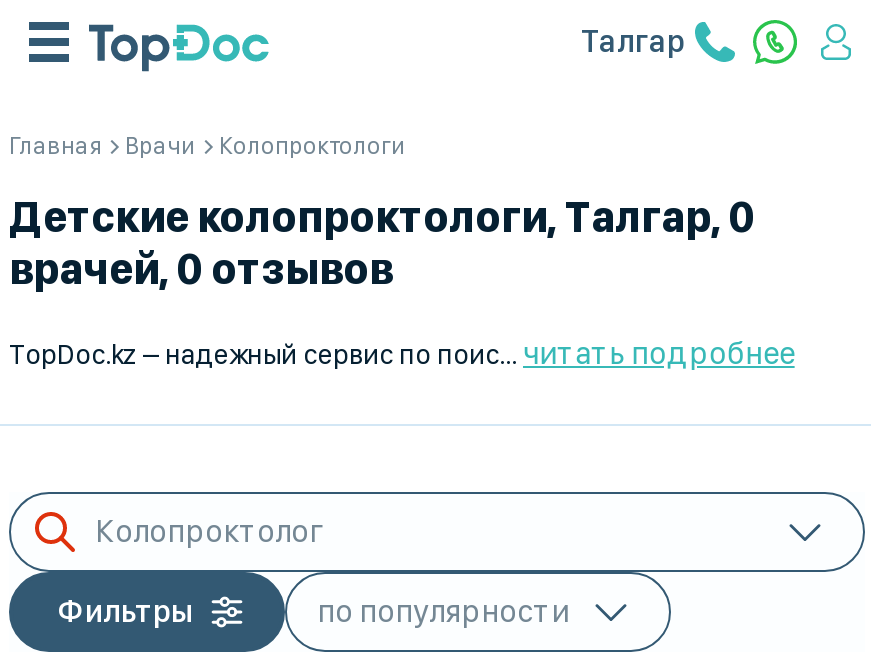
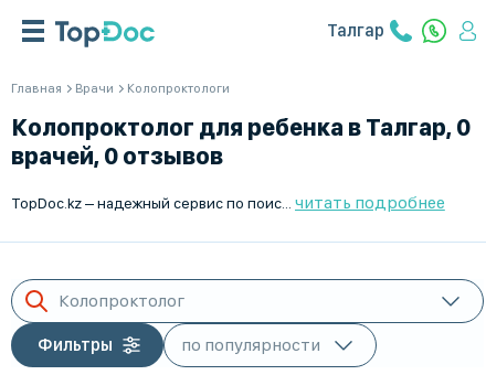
[9,190,755,242] Детские колопроктологи, Талгар, 0 -> [11,113,471,141] Колопроктолог для ребенка в Талгар, 0

